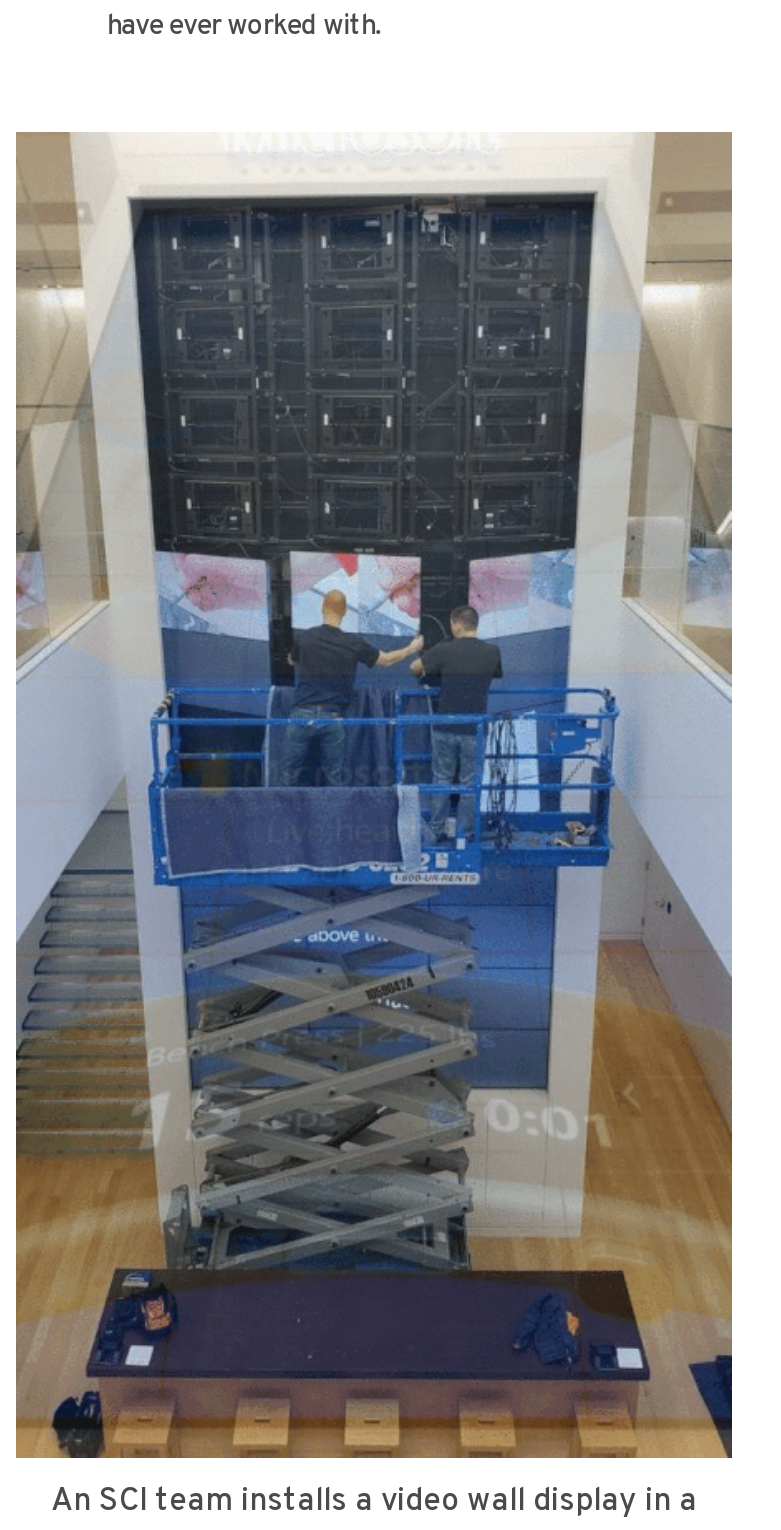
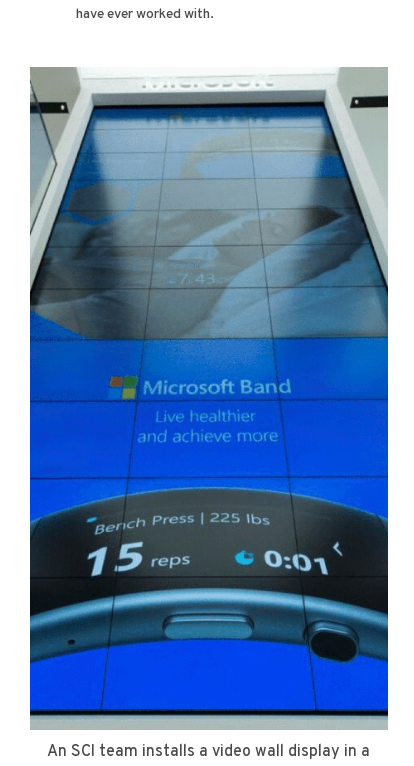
[14,132,734,1460] [image] -> [29,67,389,730] [image]

